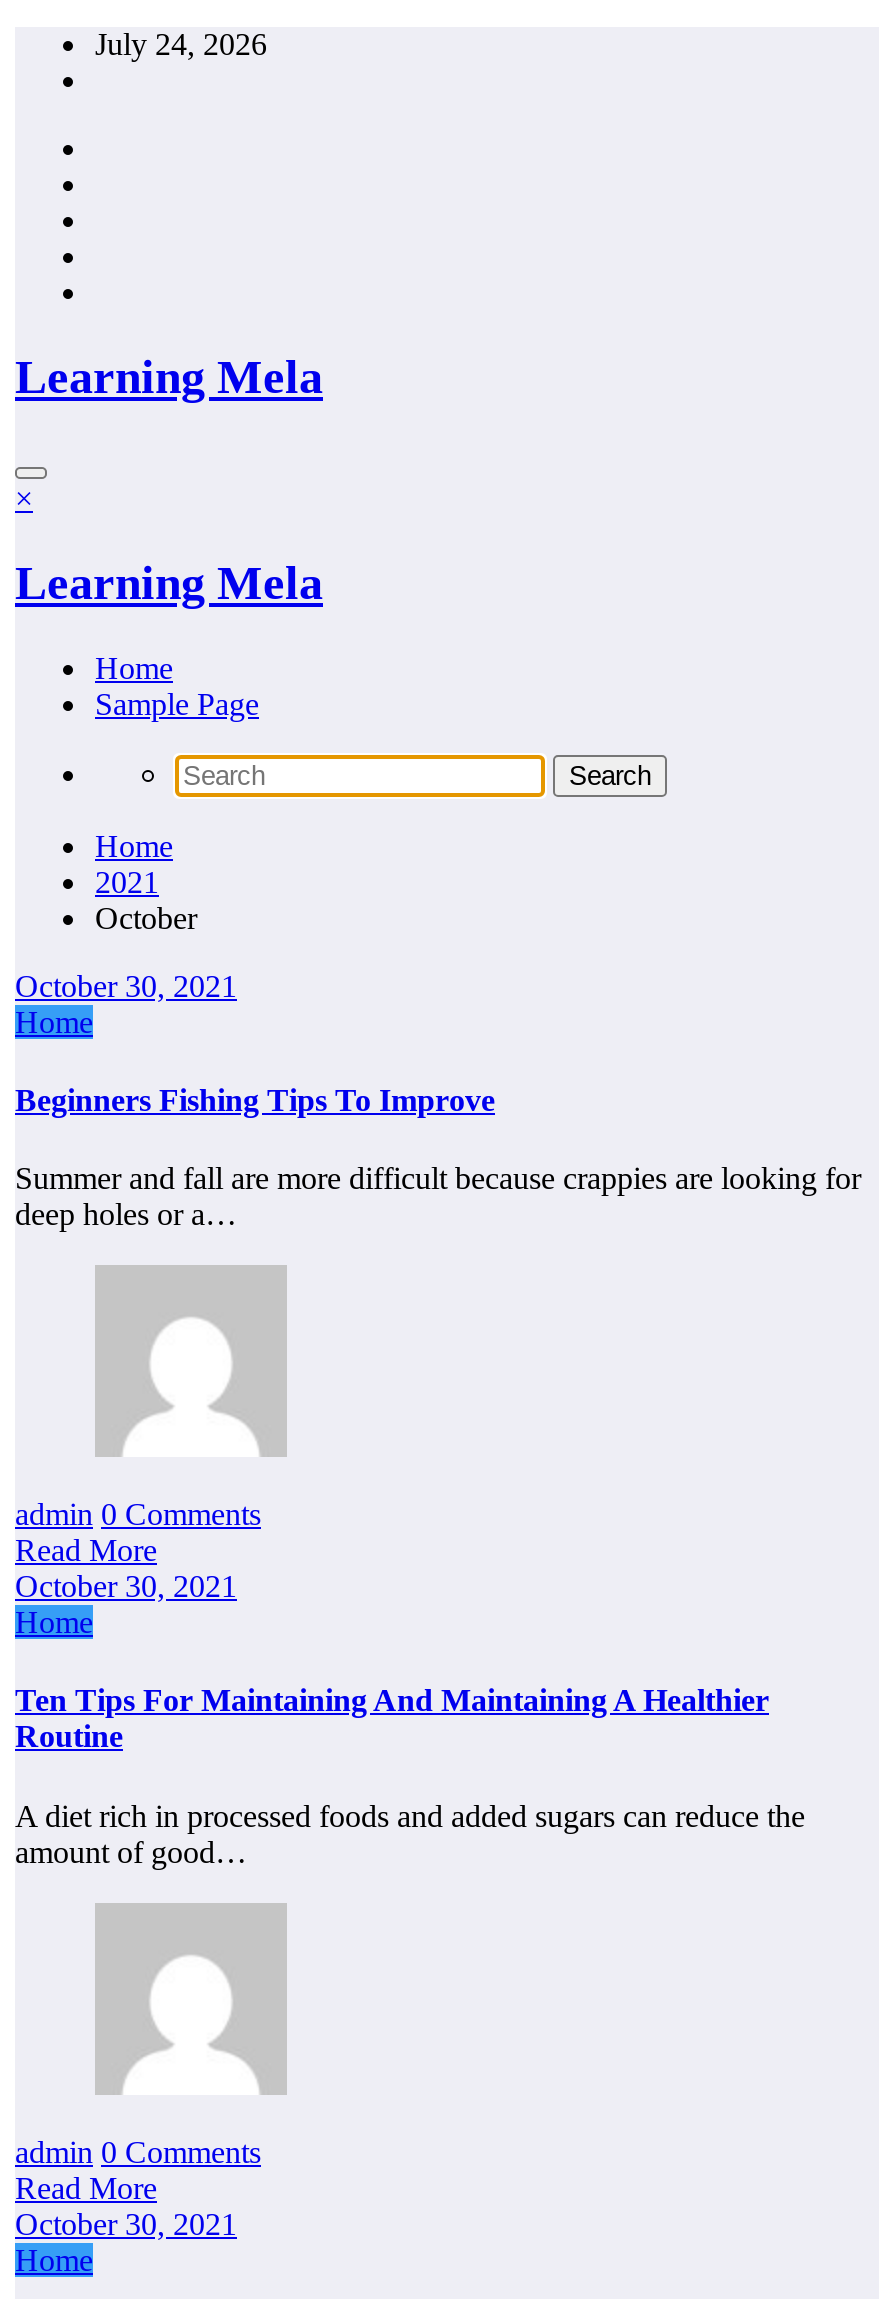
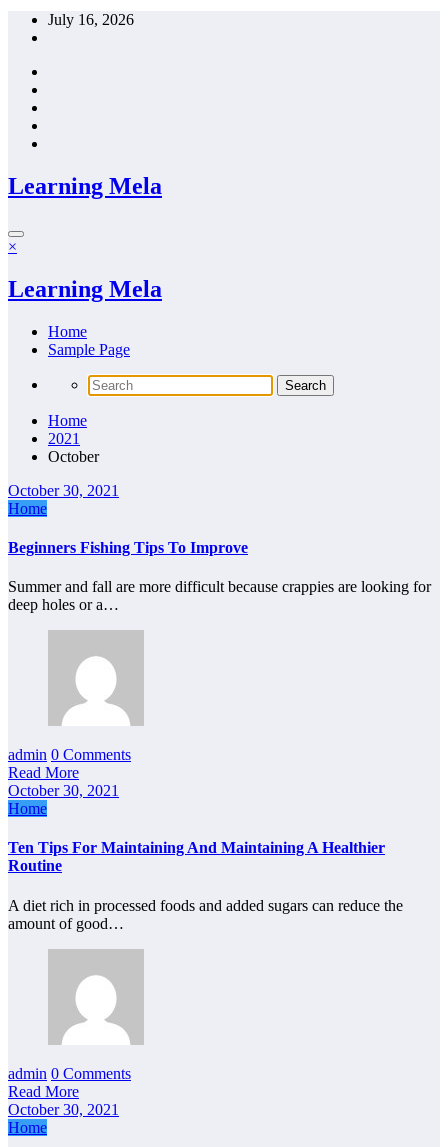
[95,27,267,61] July 24, 2026 -> [48,11,134,28] July 16, 2026

